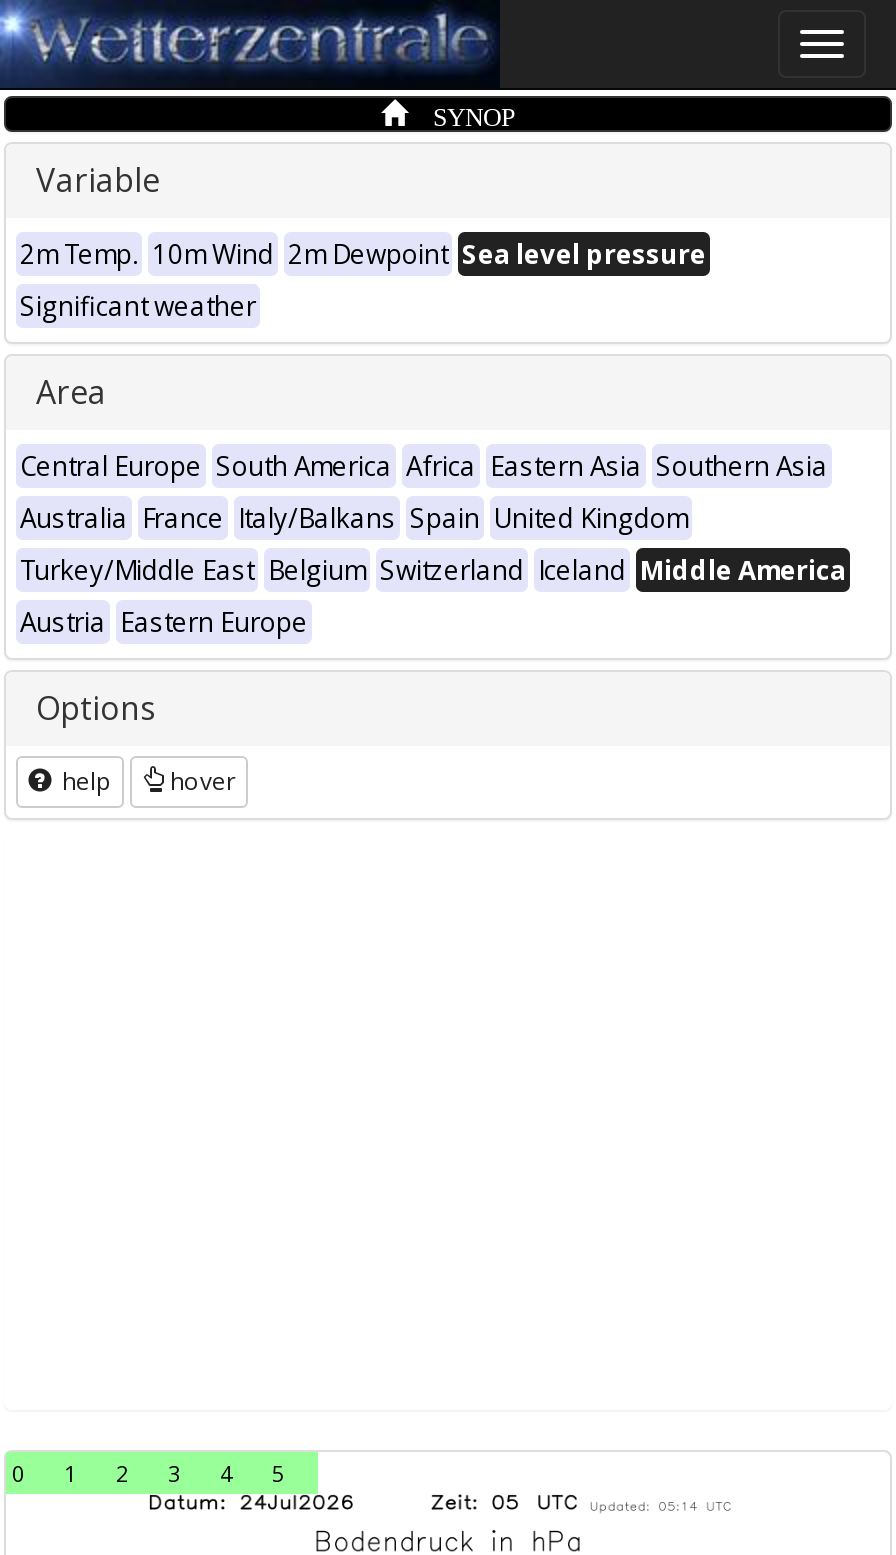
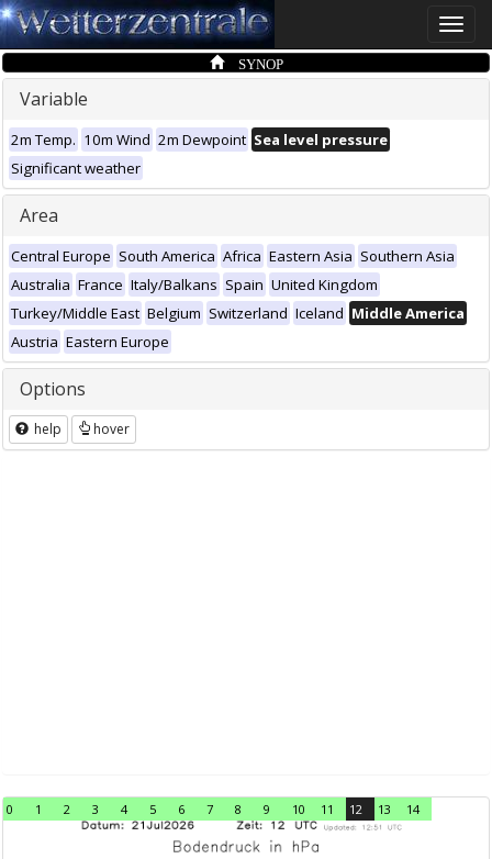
none -> [178,801,420,817] 6 | 7 | 8 | 9 | 10 | 11 | 12 | 13 | 14

